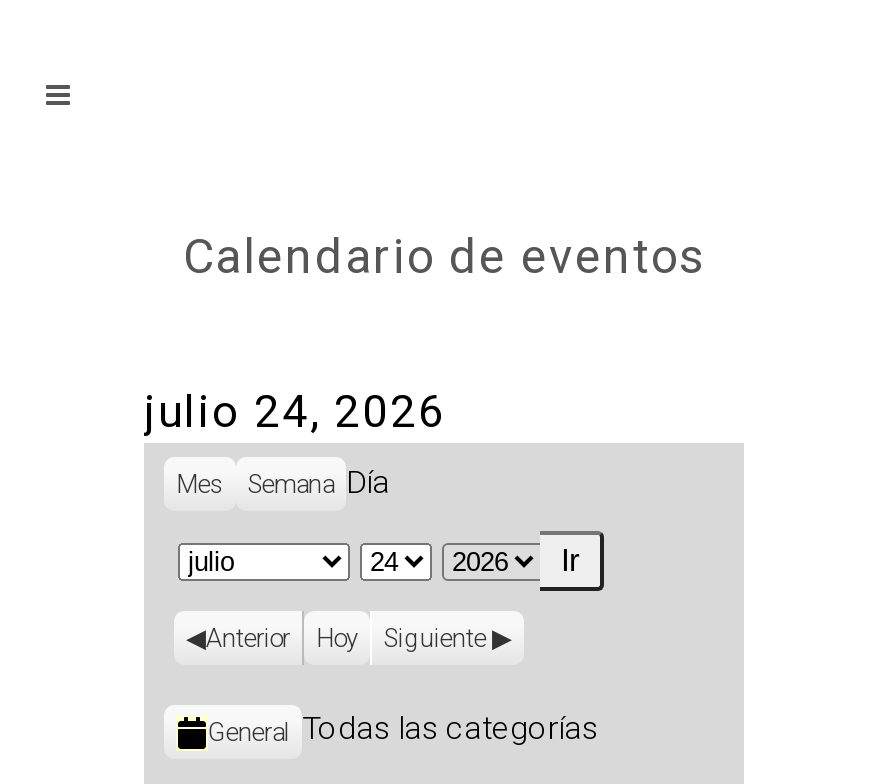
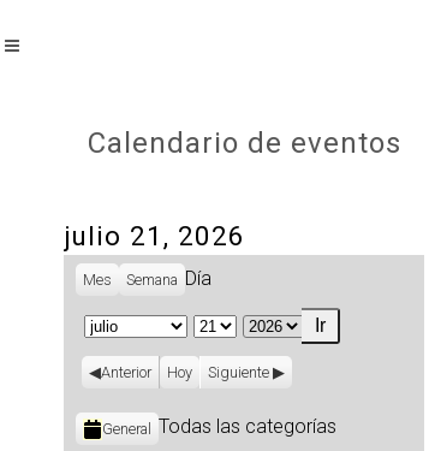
[144,385,446,437] julio 24, 2026 -> [64,220,245,251] julio 21, 2026

